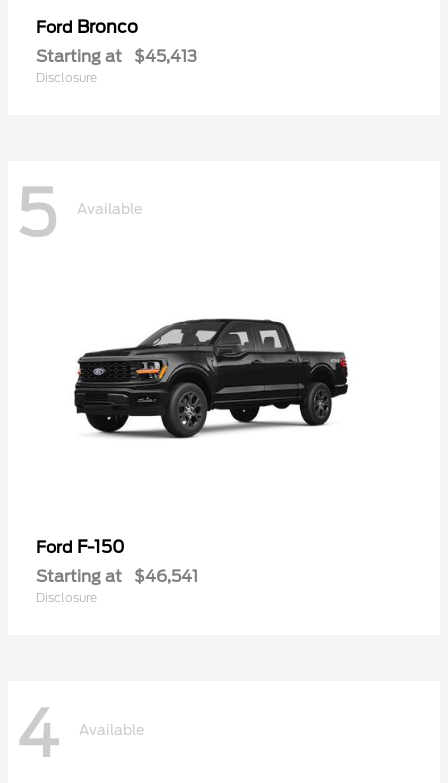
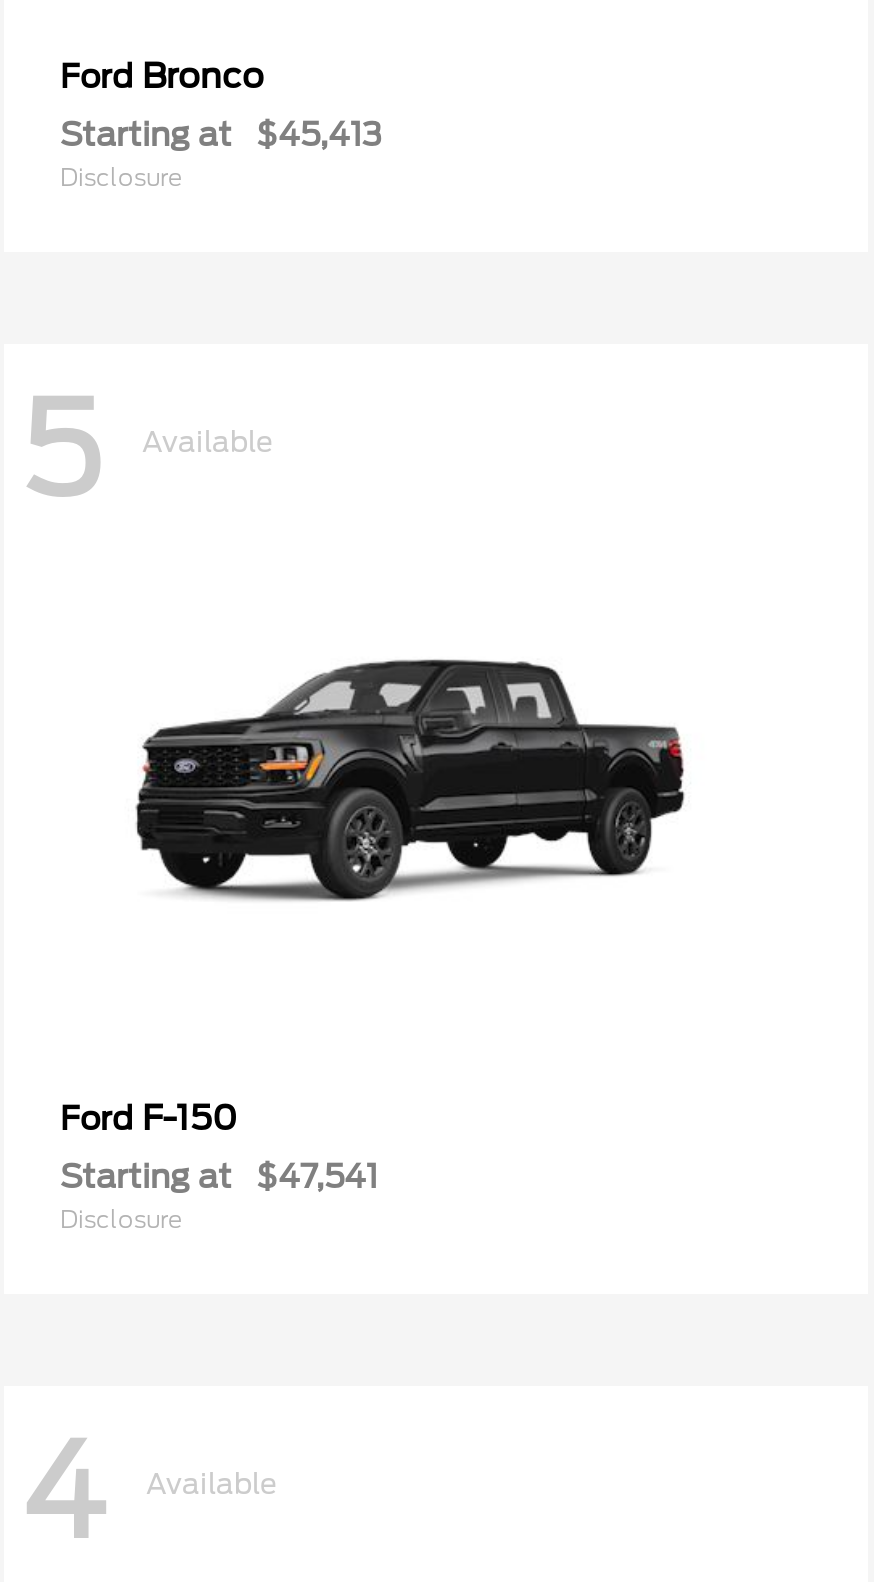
[36,567,198,586] Starting at $46,541 -> [60,1159,378,1197] Starting at $47,541

